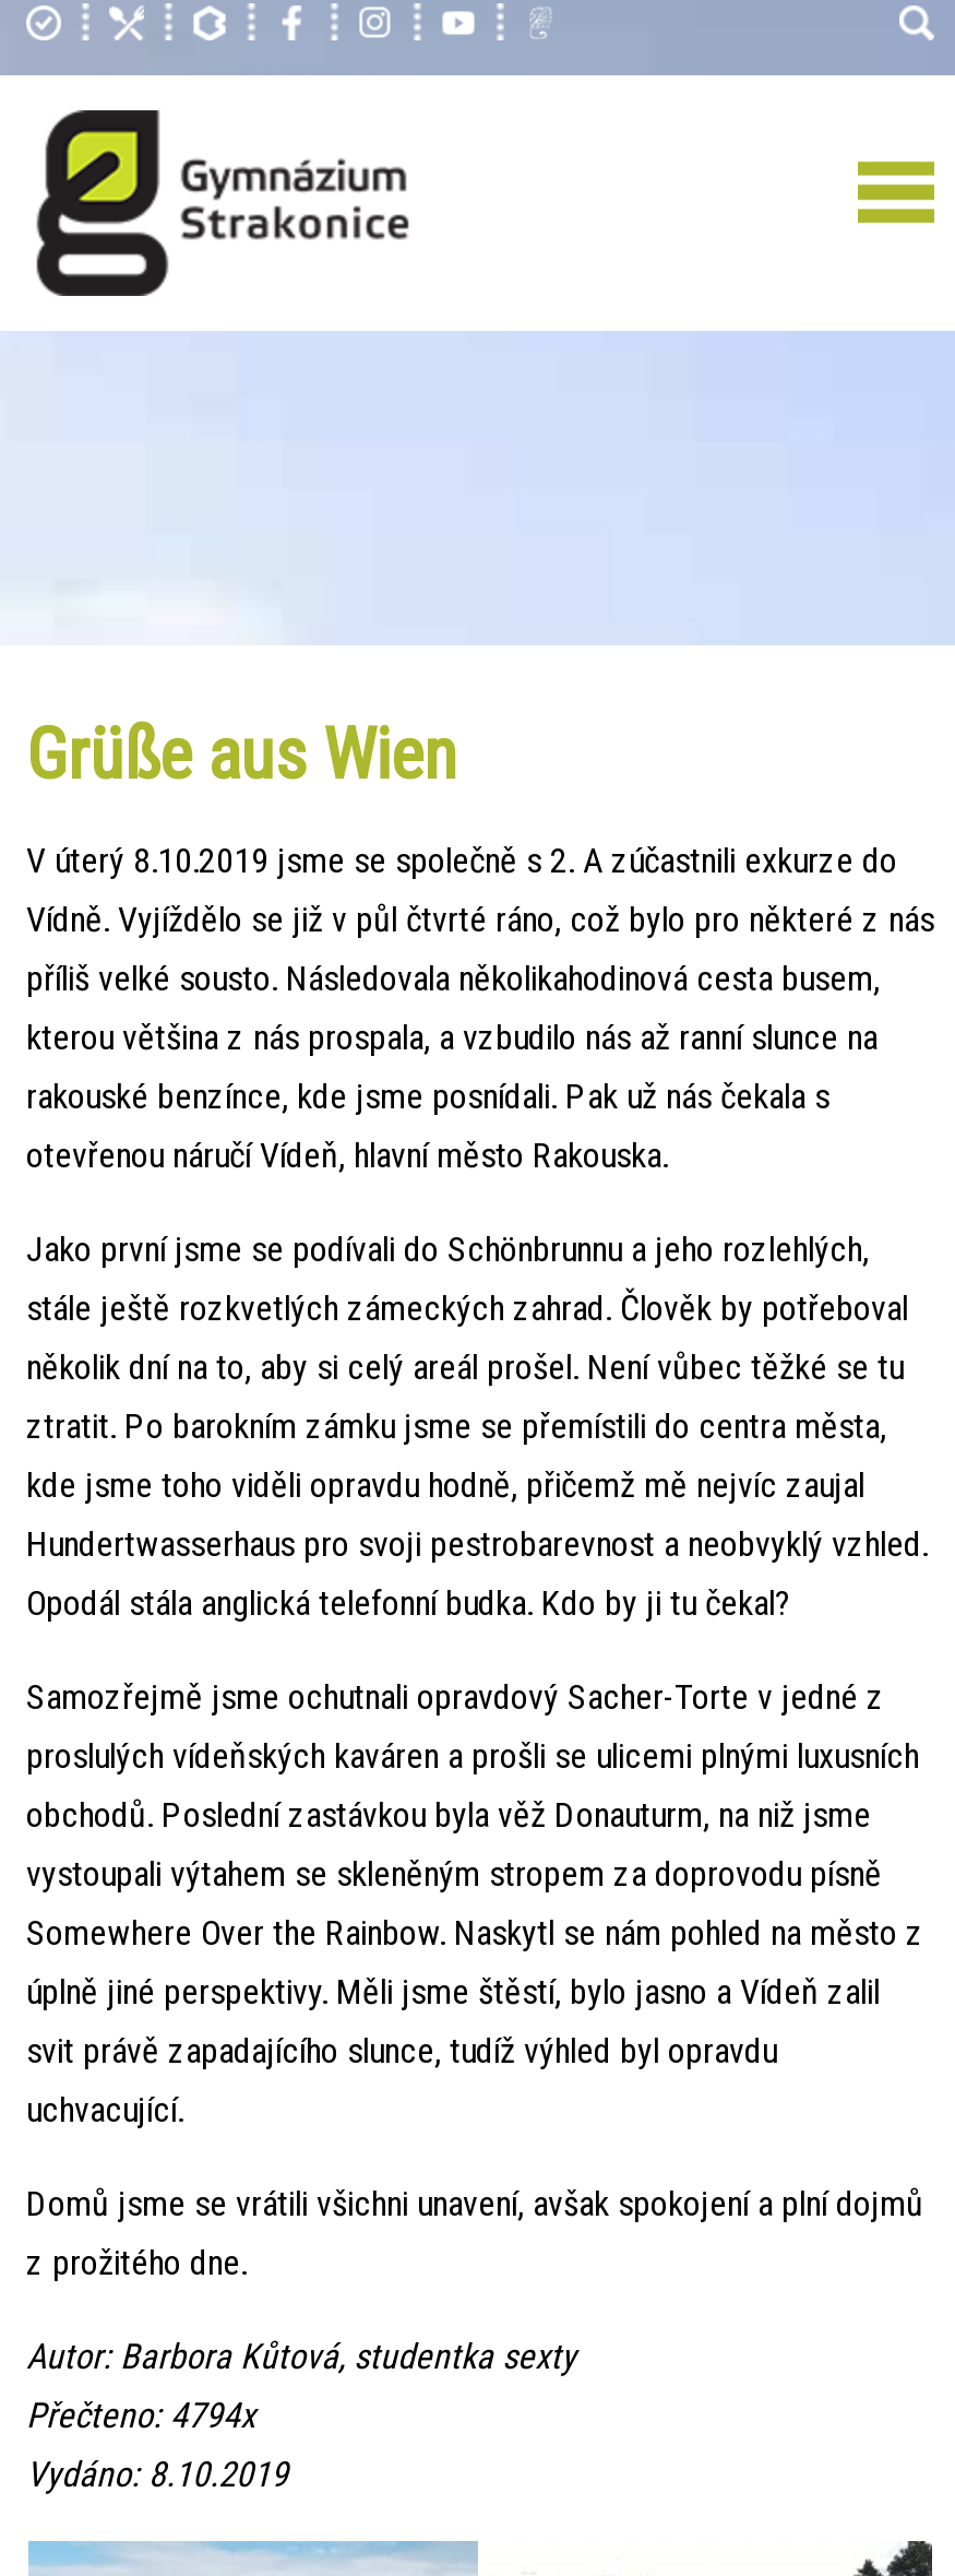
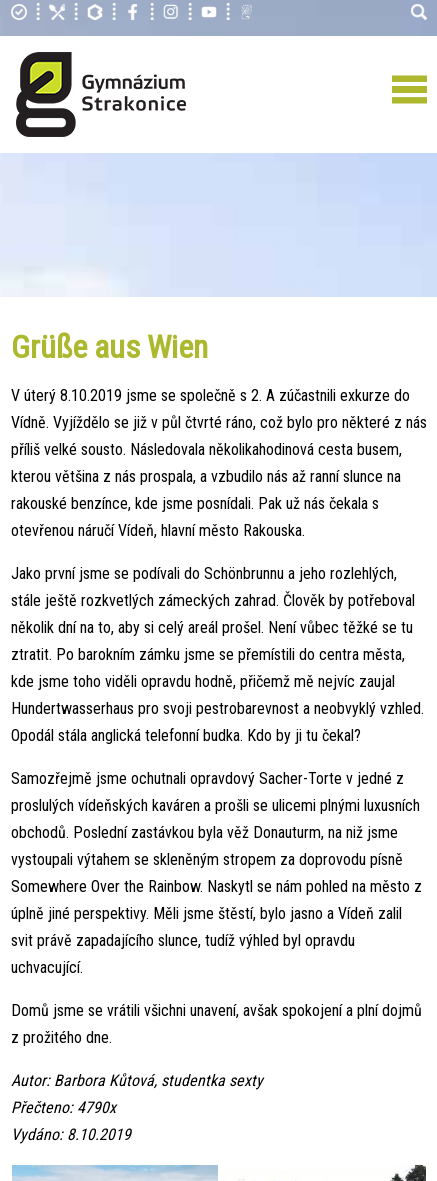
[26,2396,255,2437] Přečteno: 4794x -> [11,1098,116,1117] Přečteno: 4790x

